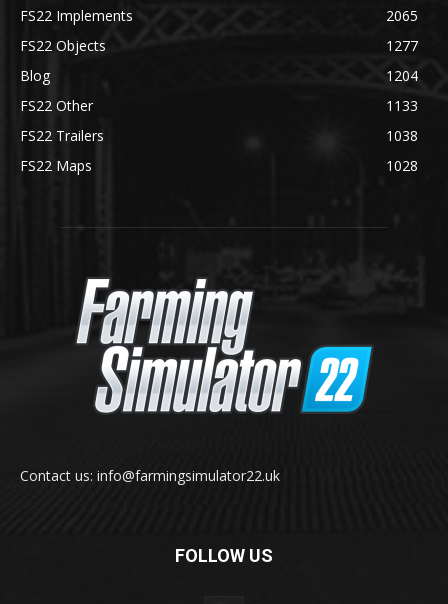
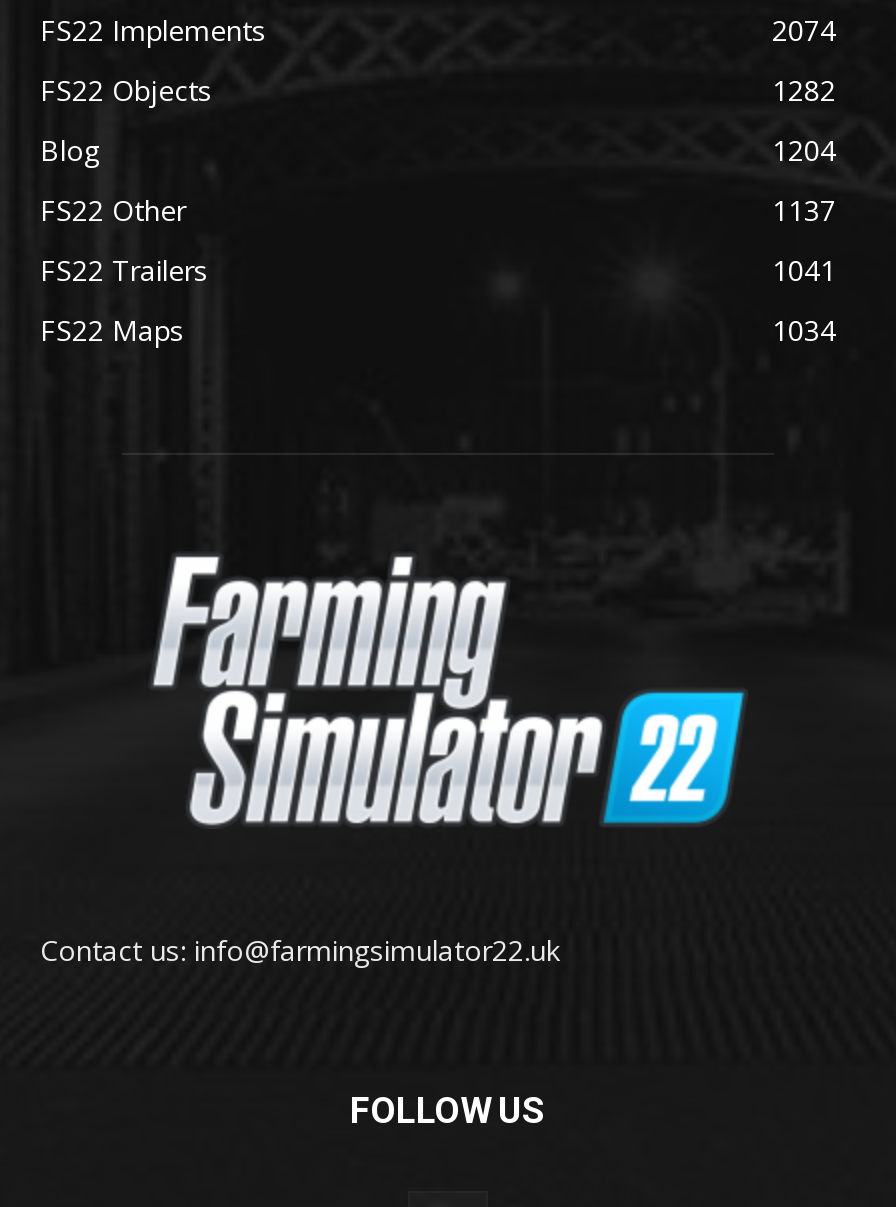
[386,6,418,25] 2065 -> [772,11,836,49] 2074
[386,36,418,55] 1277 -> [772,71,836,109] 1282
[386,96,418,115] 1133 -> [772,191,836,229] 1137
[386,126,418,145] 1038 -> [772,251,836,289] 1041
[386,156,418,175] 1028 -> [772,311,836,349] 1034

